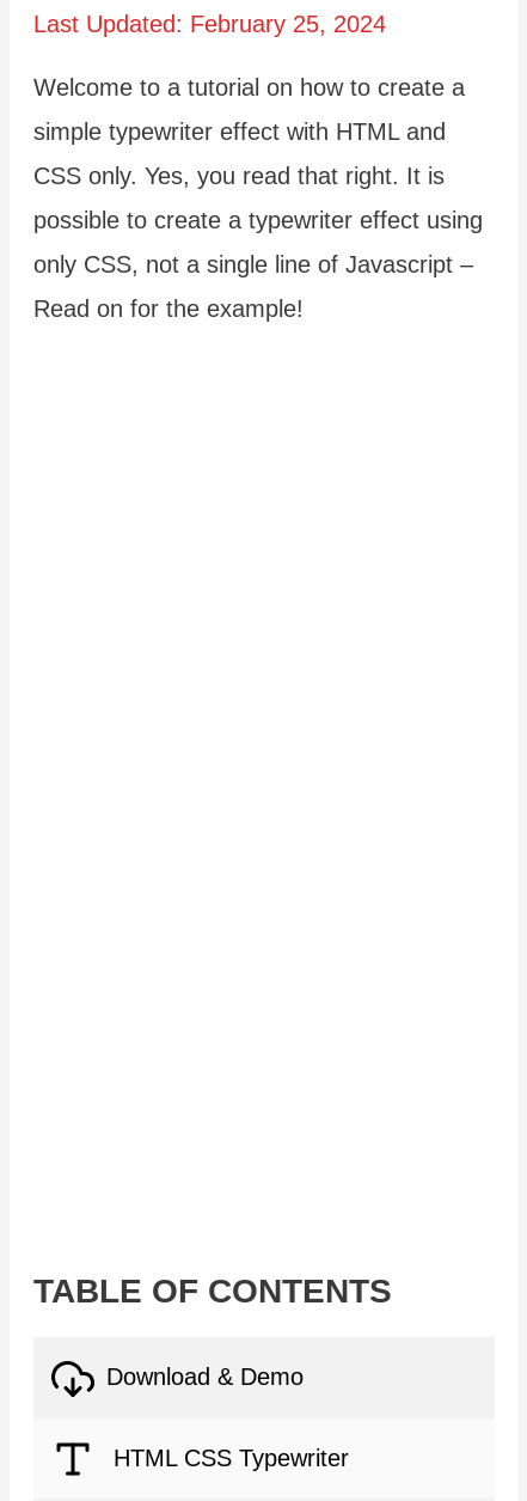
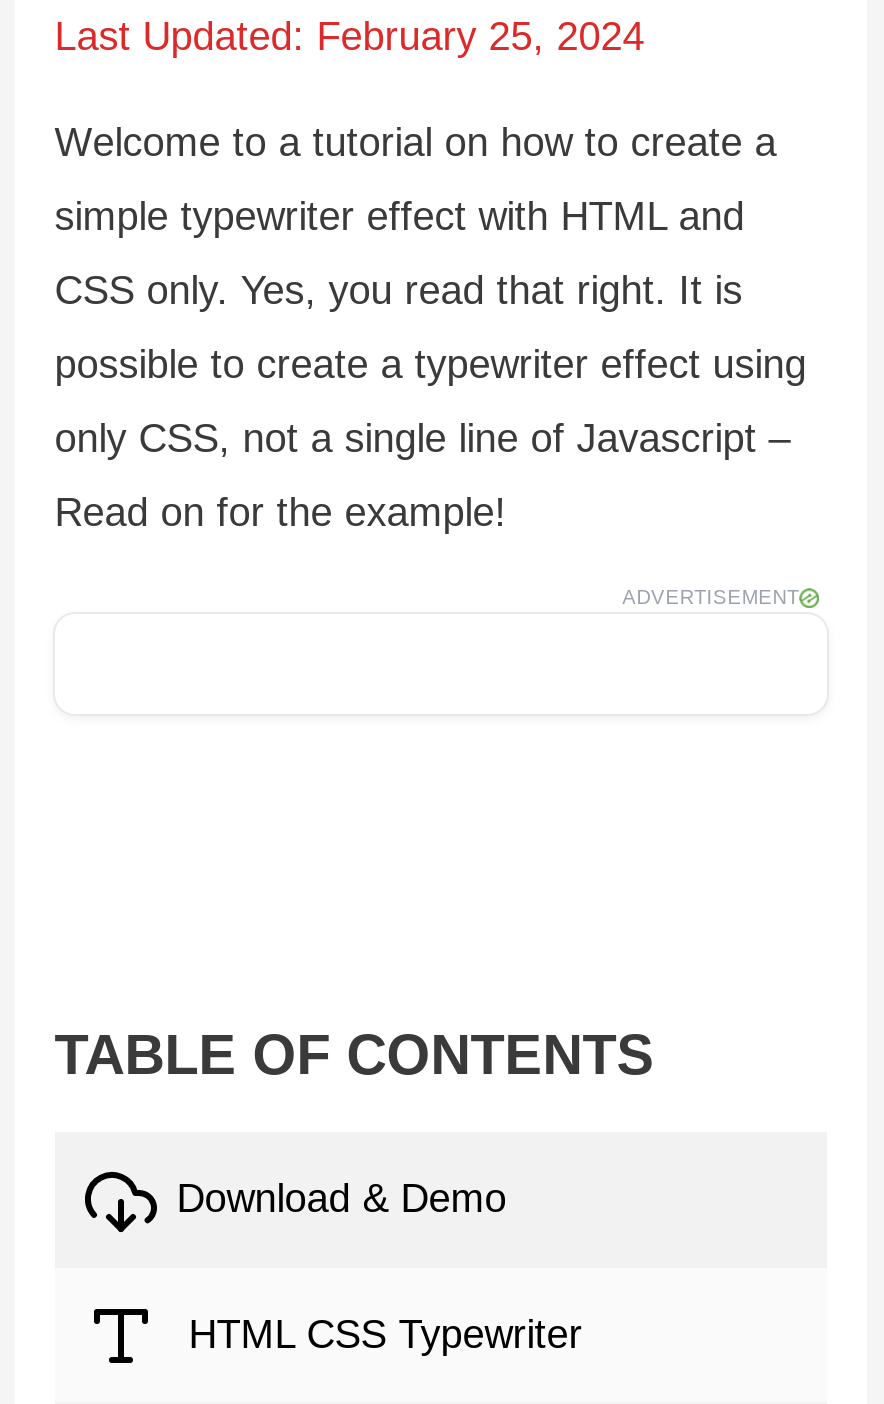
none -> [622,586,799,608] ADVERTISEMENT

